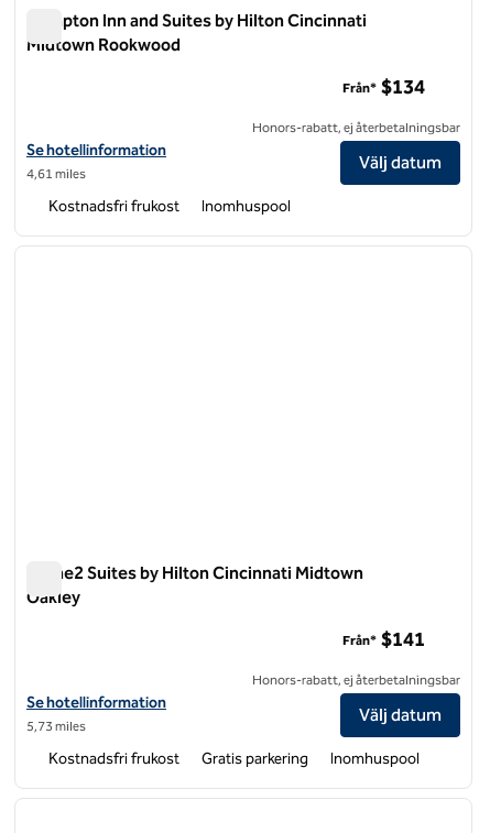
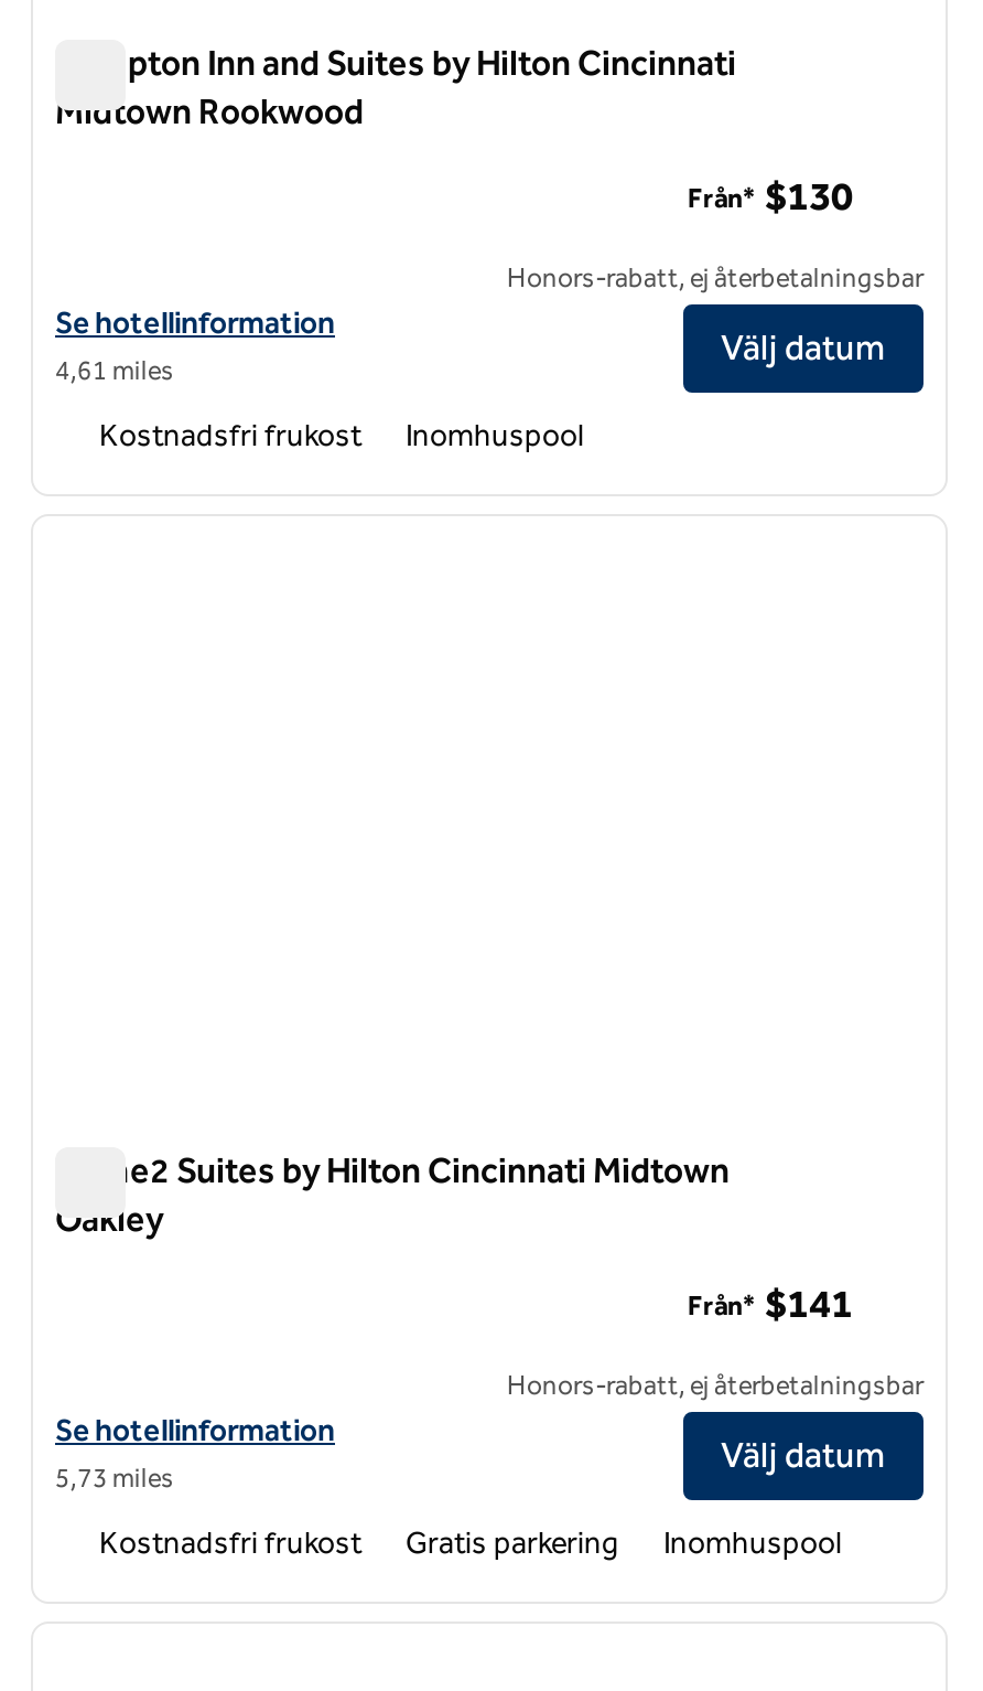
[342,75,425,99] Från* $134 -> [688,173,853,221] Från* $130

